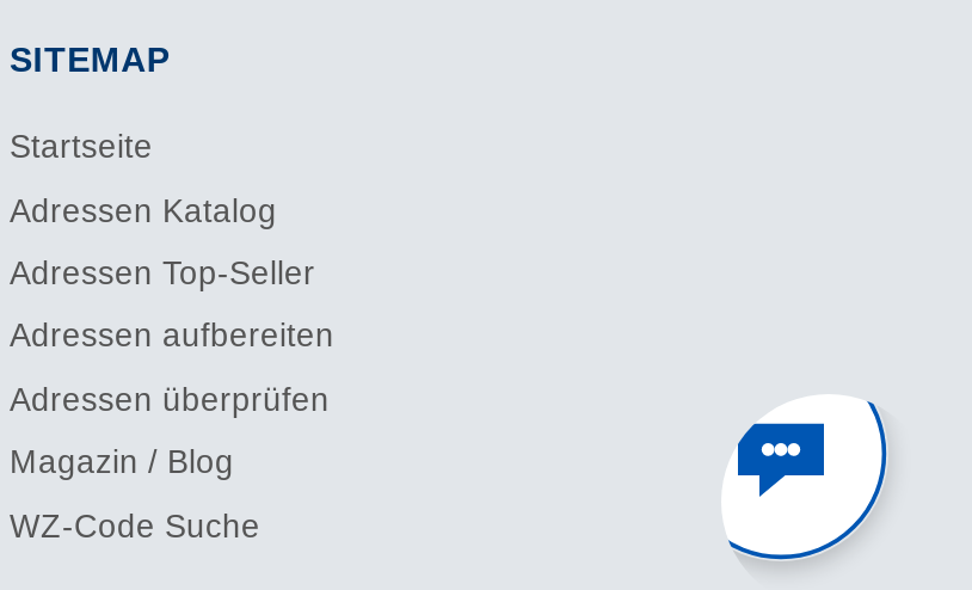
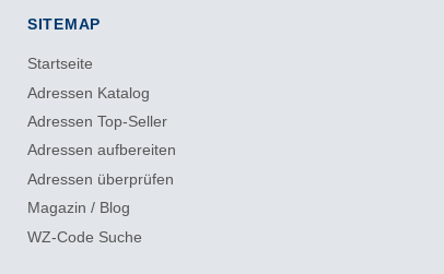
[721,394,891,571] [image] -> none

